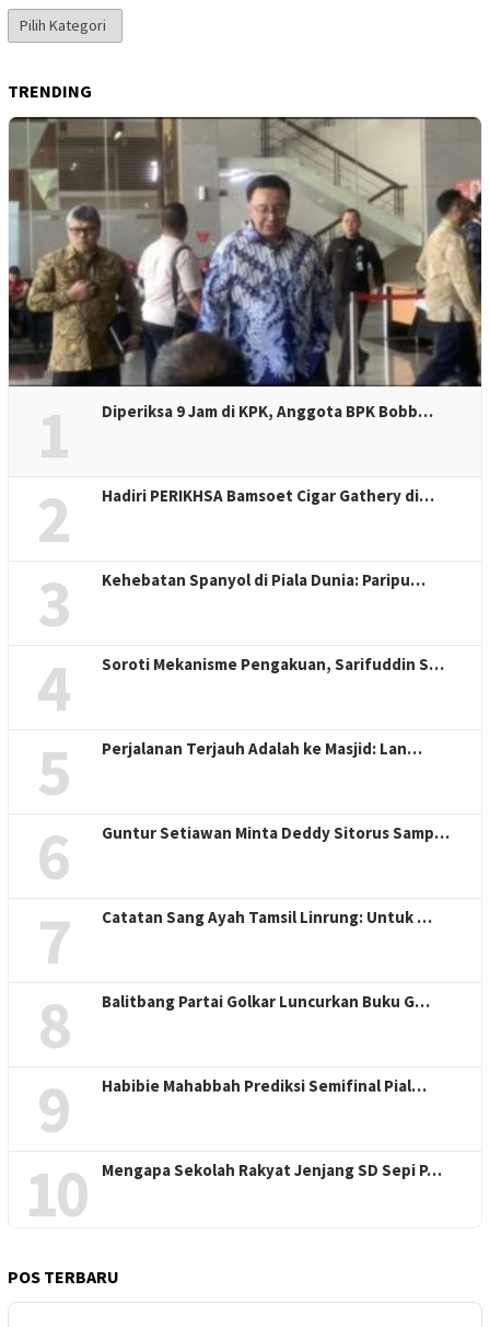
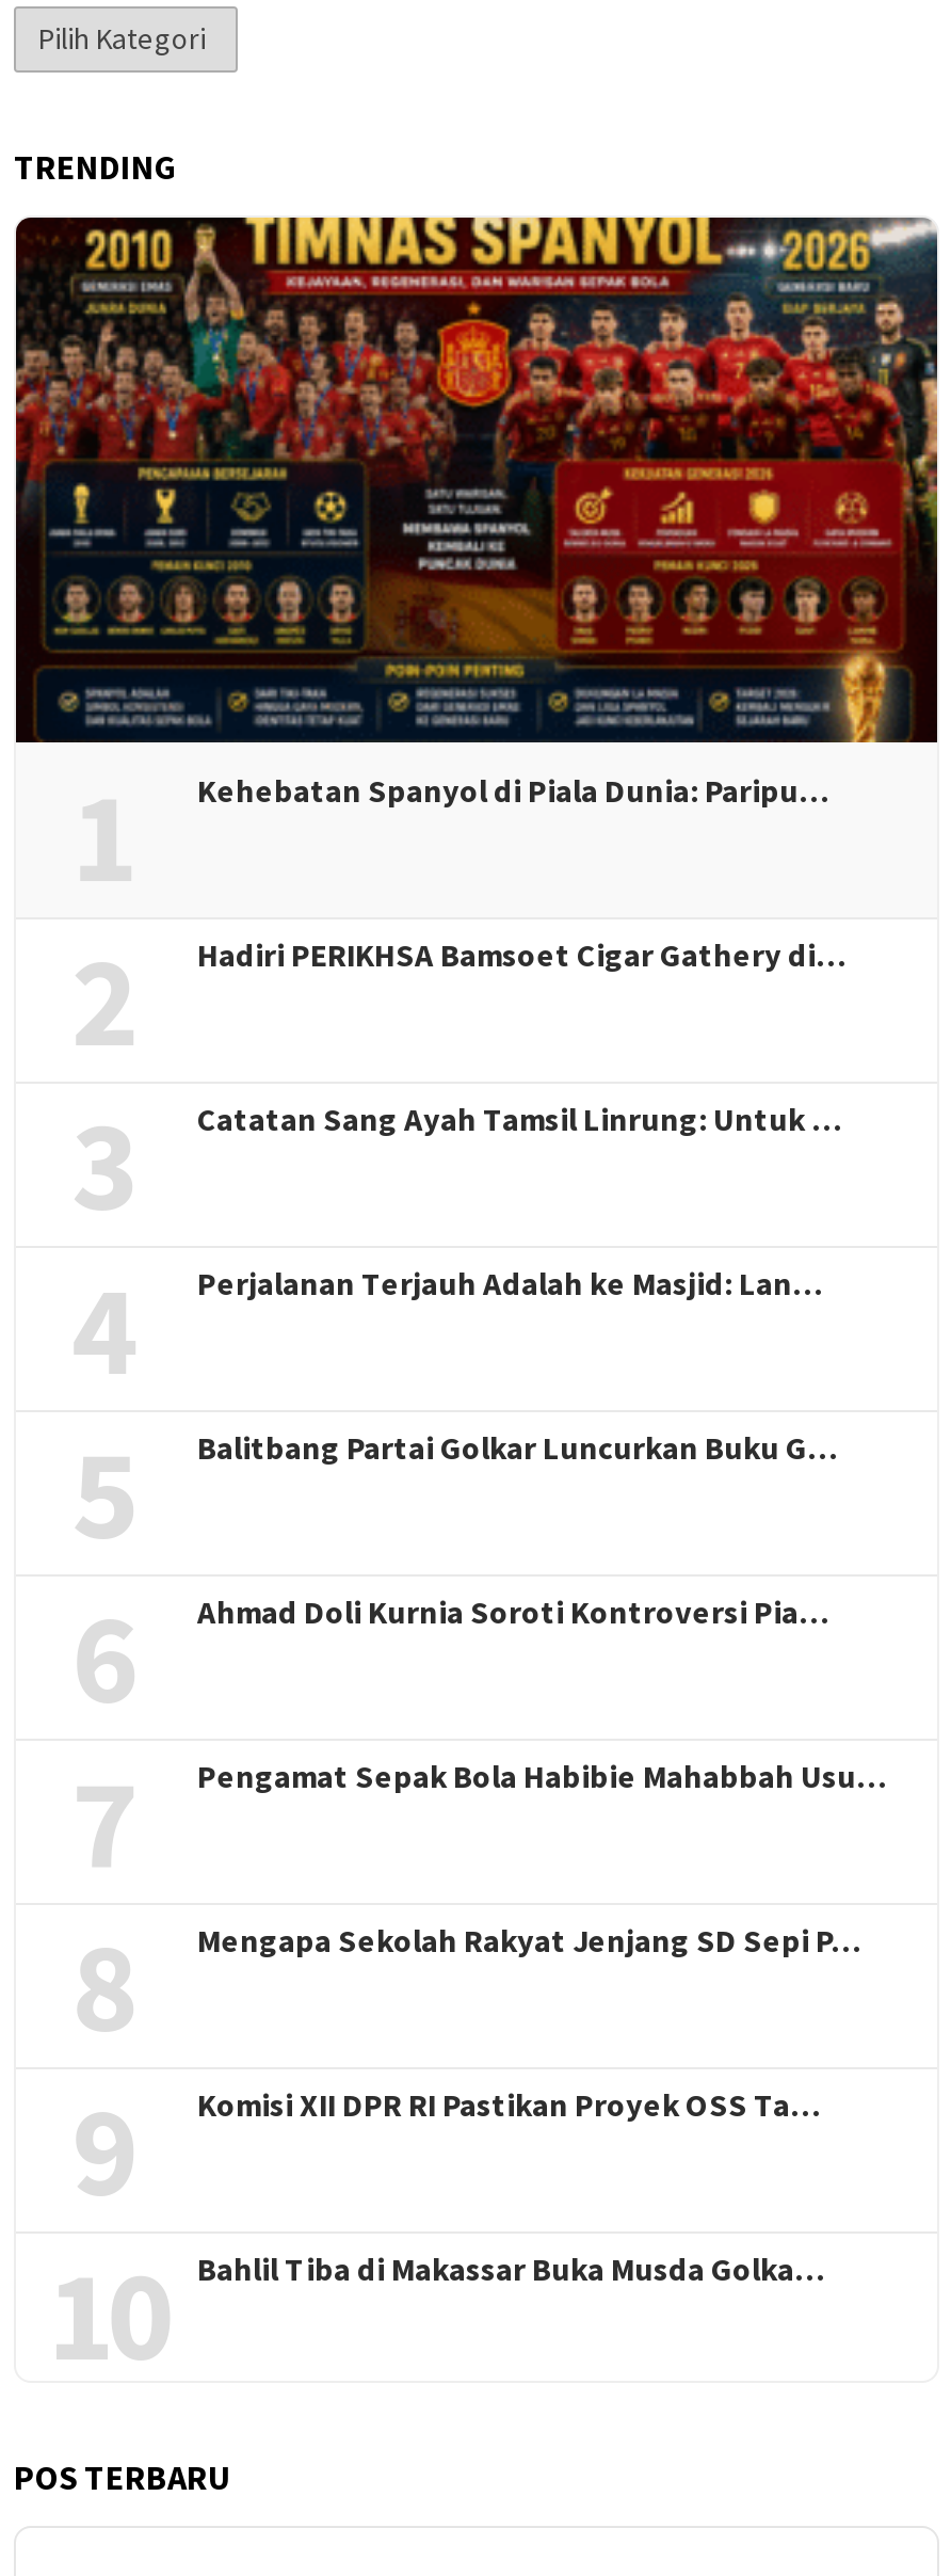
[8,116,482,388] [image] -> [14,215,939,745] [image]
[102,401,433,422] Diperiksa 9 Jam di KPK, Anggota BPK Bobb… -> none
moved [102,570,425,590] -> [197,771,828,811]: Kehebatan Spanyol di Piala Dunia: Paripu…
[102,654,444,675] Soroti Mekanisme Pengakuan, Sarifuddin S… -> none
moved [102,738,422,759] -> [197,1264,822,1304]: Perjalanan Terjauh Adalah ke Masjid: Lan…
[102,823,450,843] Guntur Setiawan Minta Deddy Sitorus Samp… -> [197,1592,828,1633] Ahmad Doli Kurnia Soroti Kontroversi Pia…
moved [102,907,432,928] -> [197,1099,841,1140]: Catatan Sang Ayah Tamsil Linrung: Untuk …
none -> [197,1756,886,1797] Pengamat Sepak Bola Habibie Mahabbah Usu…
moved [102,991,430,1012] -> [197,1428,837,1468]: Balitbang Partai Golkar Luncurkan Buku G…
[102,1076,427,1096] Habibie Mahabbah Prediksi Semifinal Pial… -> [197,2085,820,2125] Komisi XII DPR RI Pastikan Proyek OSS Ta…
moved [102,1160,442,1181] -> [197,1921,860,1961]: Mengapa Sekolah Rakyat Jenjang SD Sepi P…
none -> [197,2249,824,2290] Bahlil Tiba di Makassar Buka Musda Golka…

